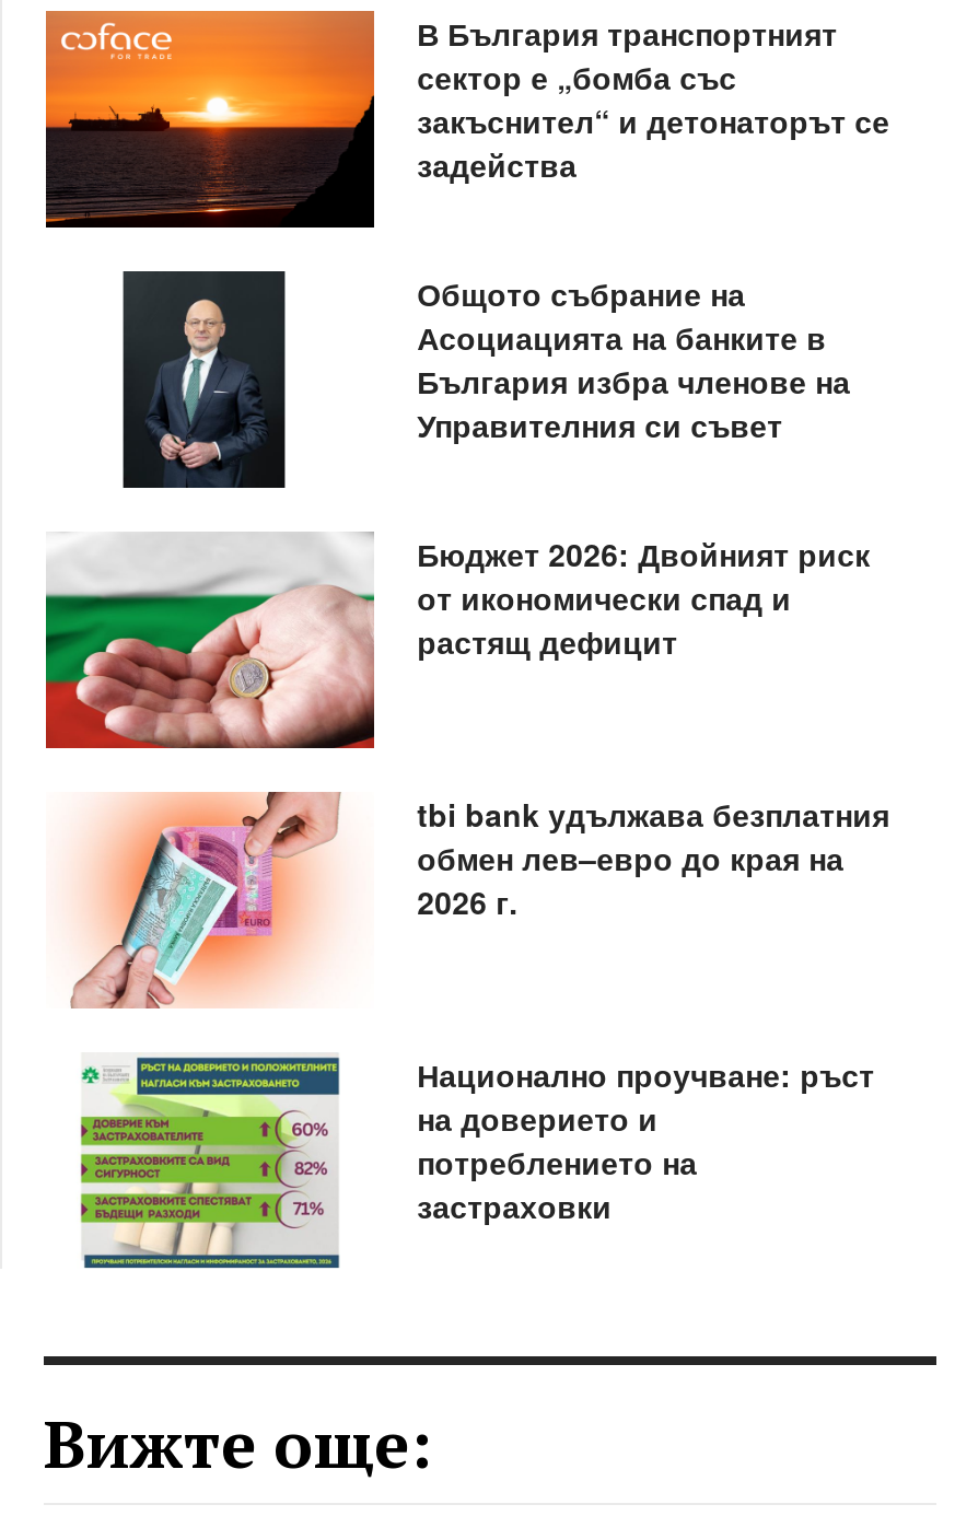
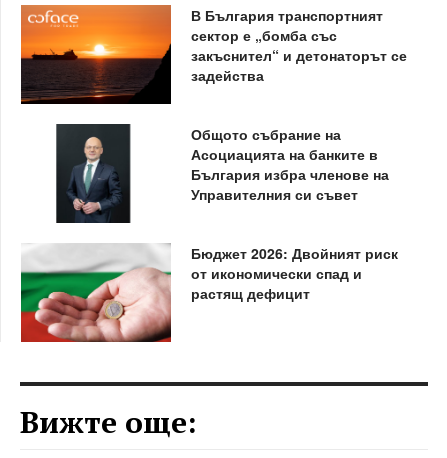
[68,790,890,1011] [image] | tbi bank удължава безплатния | обмен лев–евро до края на | 2026 г. -> none
[79,1052,874,1271] [image] | Национално проучване: ръст | на доверието и | потреблението на | застраховки -> none

